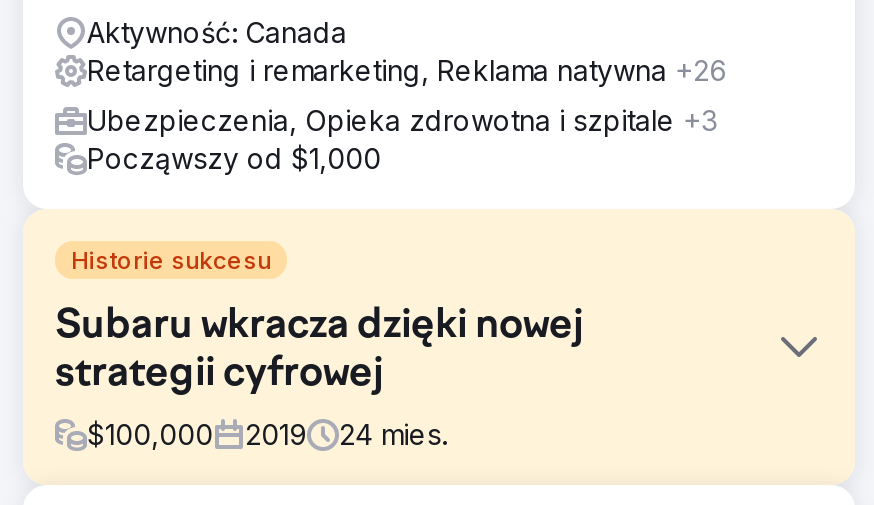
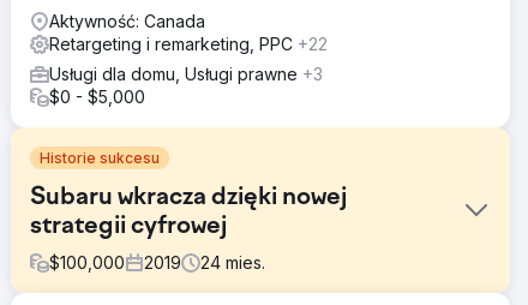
[87,53,727,87] Retargeting i remarketing, Reklama natywna +26 -> [49,34,328,54] Retargeting i remarketing, PPC +22
[87,103,717,175] Ubezpieczenia, Opieka zdrowotna i szpitale +3 | Począwszy od $1,000 -> [49,64,323,107] Usługi dla domu, Usługi prawne +3 | $0 - $5,000

